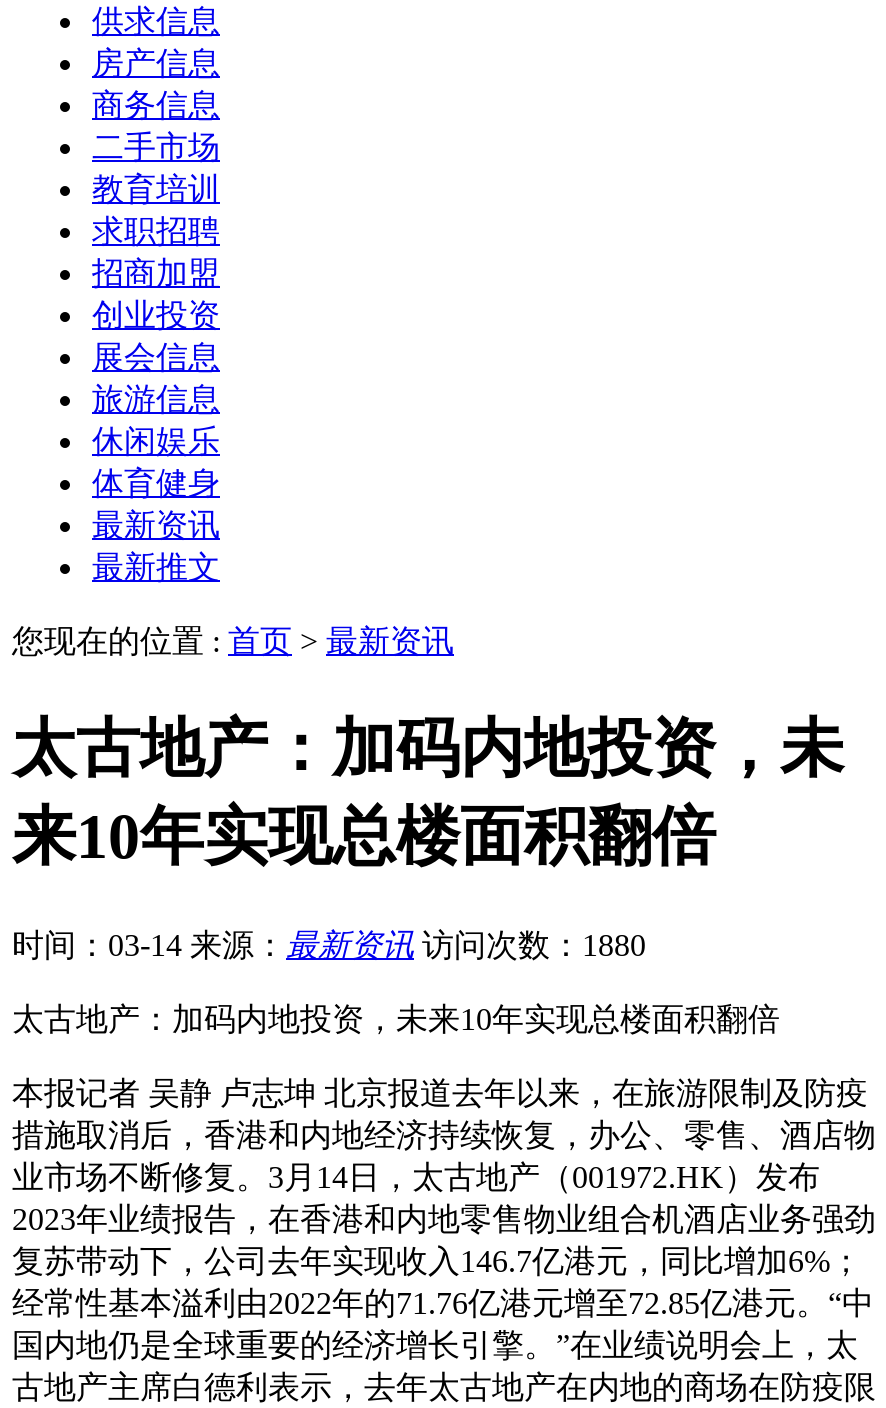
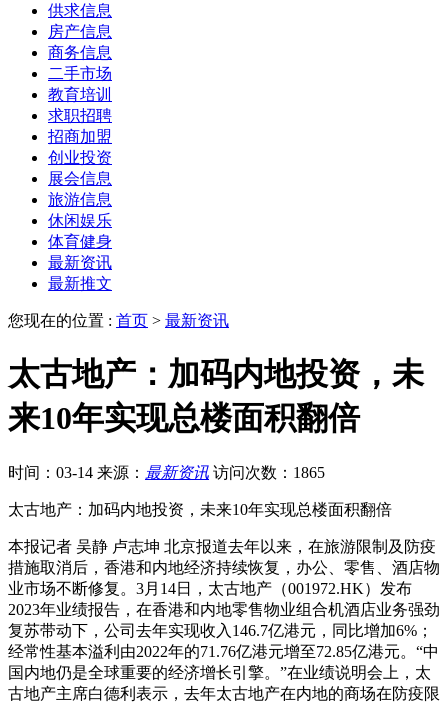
[12,927,646,961] 时间：03-14 来源：最新资讯 访问次数：1880 -> [8,464,325,481] 时间：03-14 来源：最新资讯 访问次数：1865

